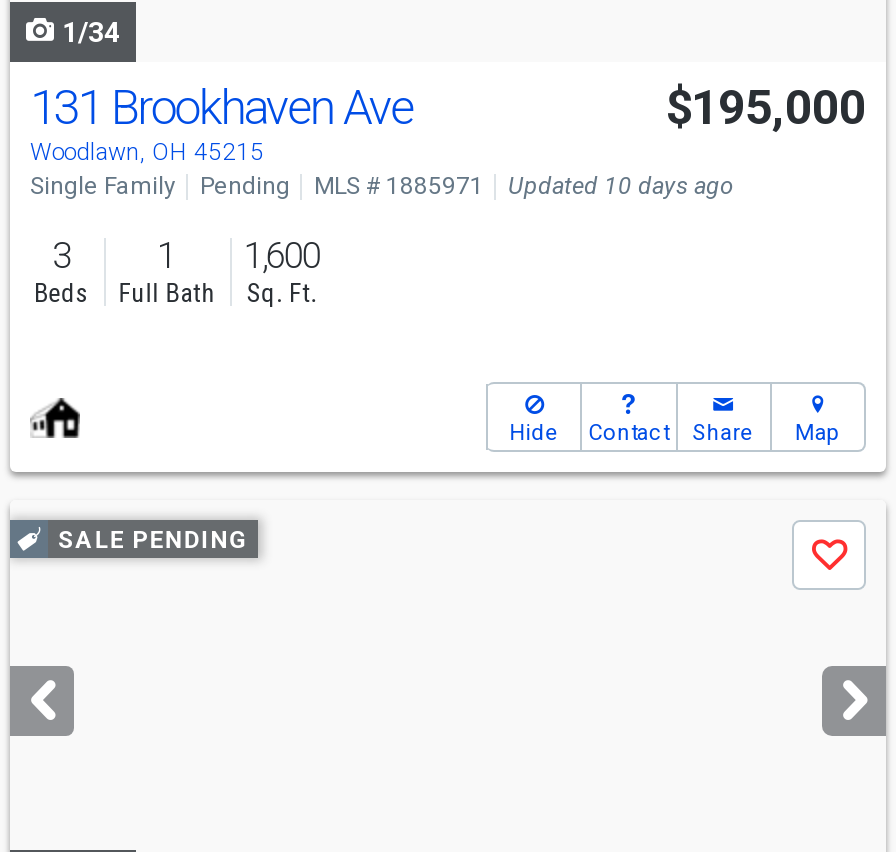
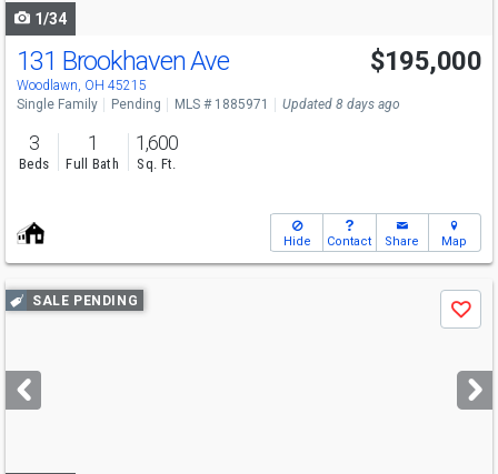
[508,172,734,200] Updated 10 days ago -> [282,97,400,112] Updated 8 days ago

